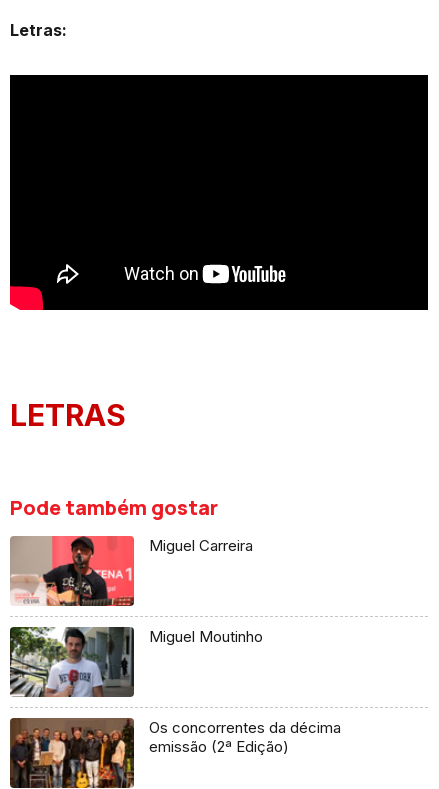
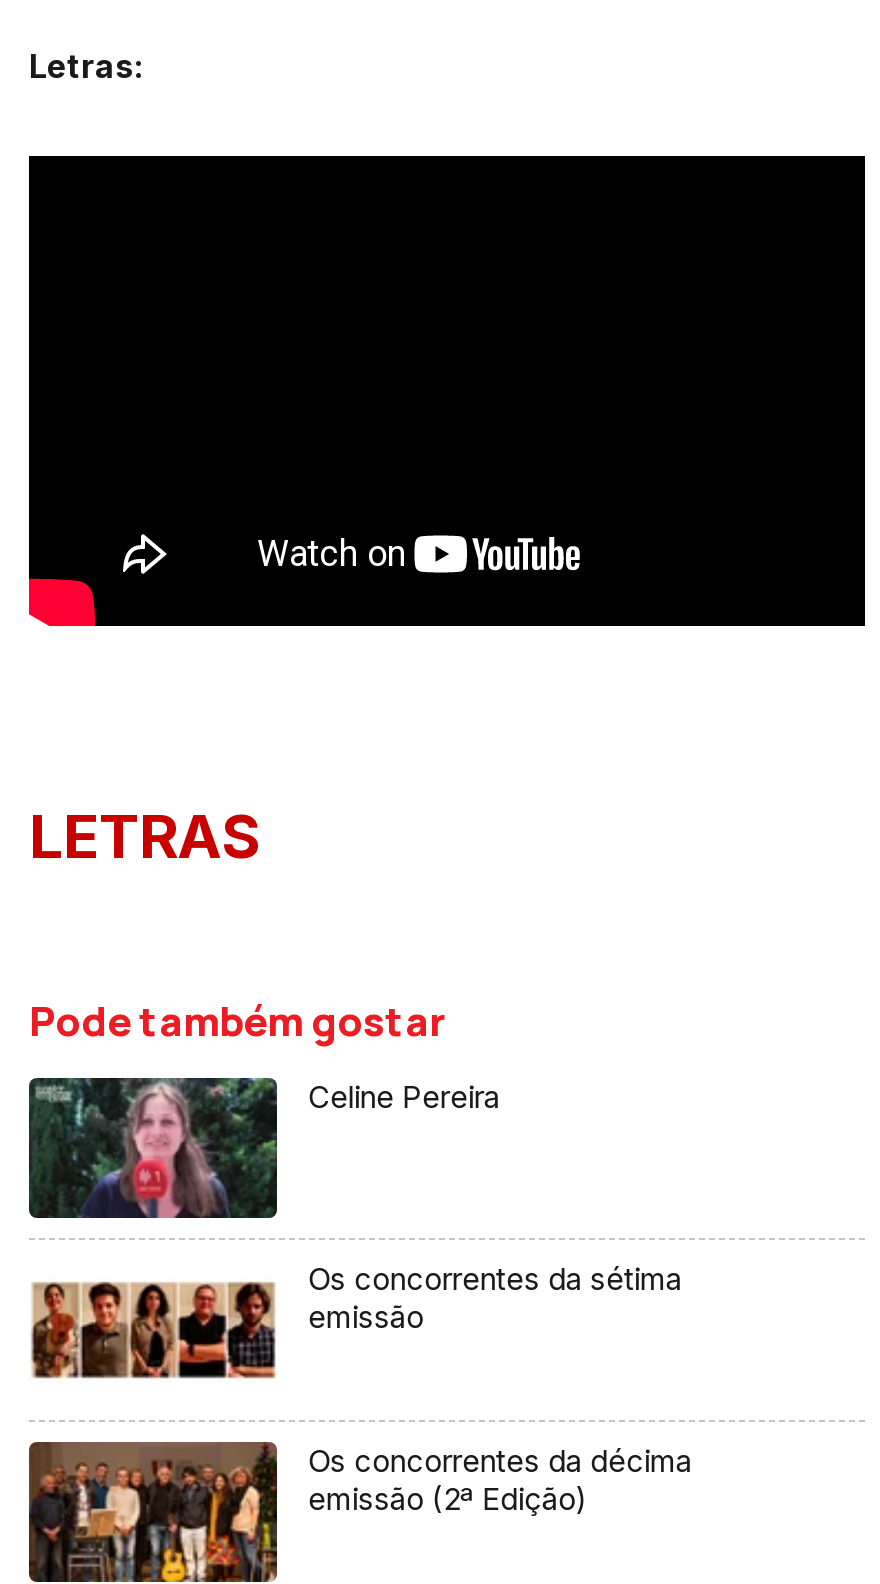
[10,535,253,607] [image] | Miguel Carreira -> [27,1076,500,1220] [image] | Celine Pereira
[9,626,263,698] [image] | Miguel Moutinho -> [29,1260,682,1400] [image] | Os concorrentes da sétima | emissão

